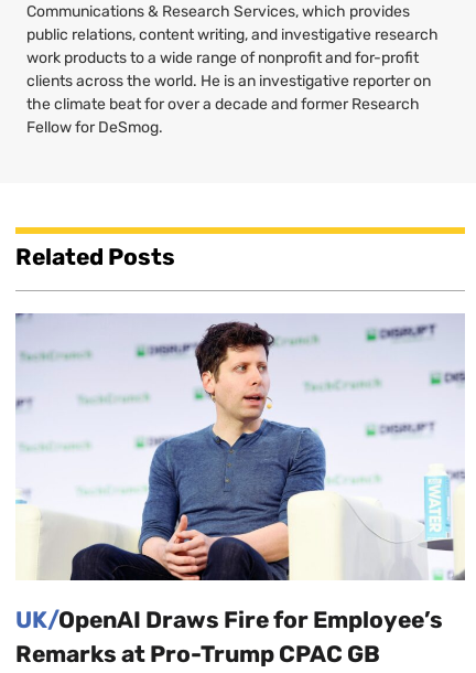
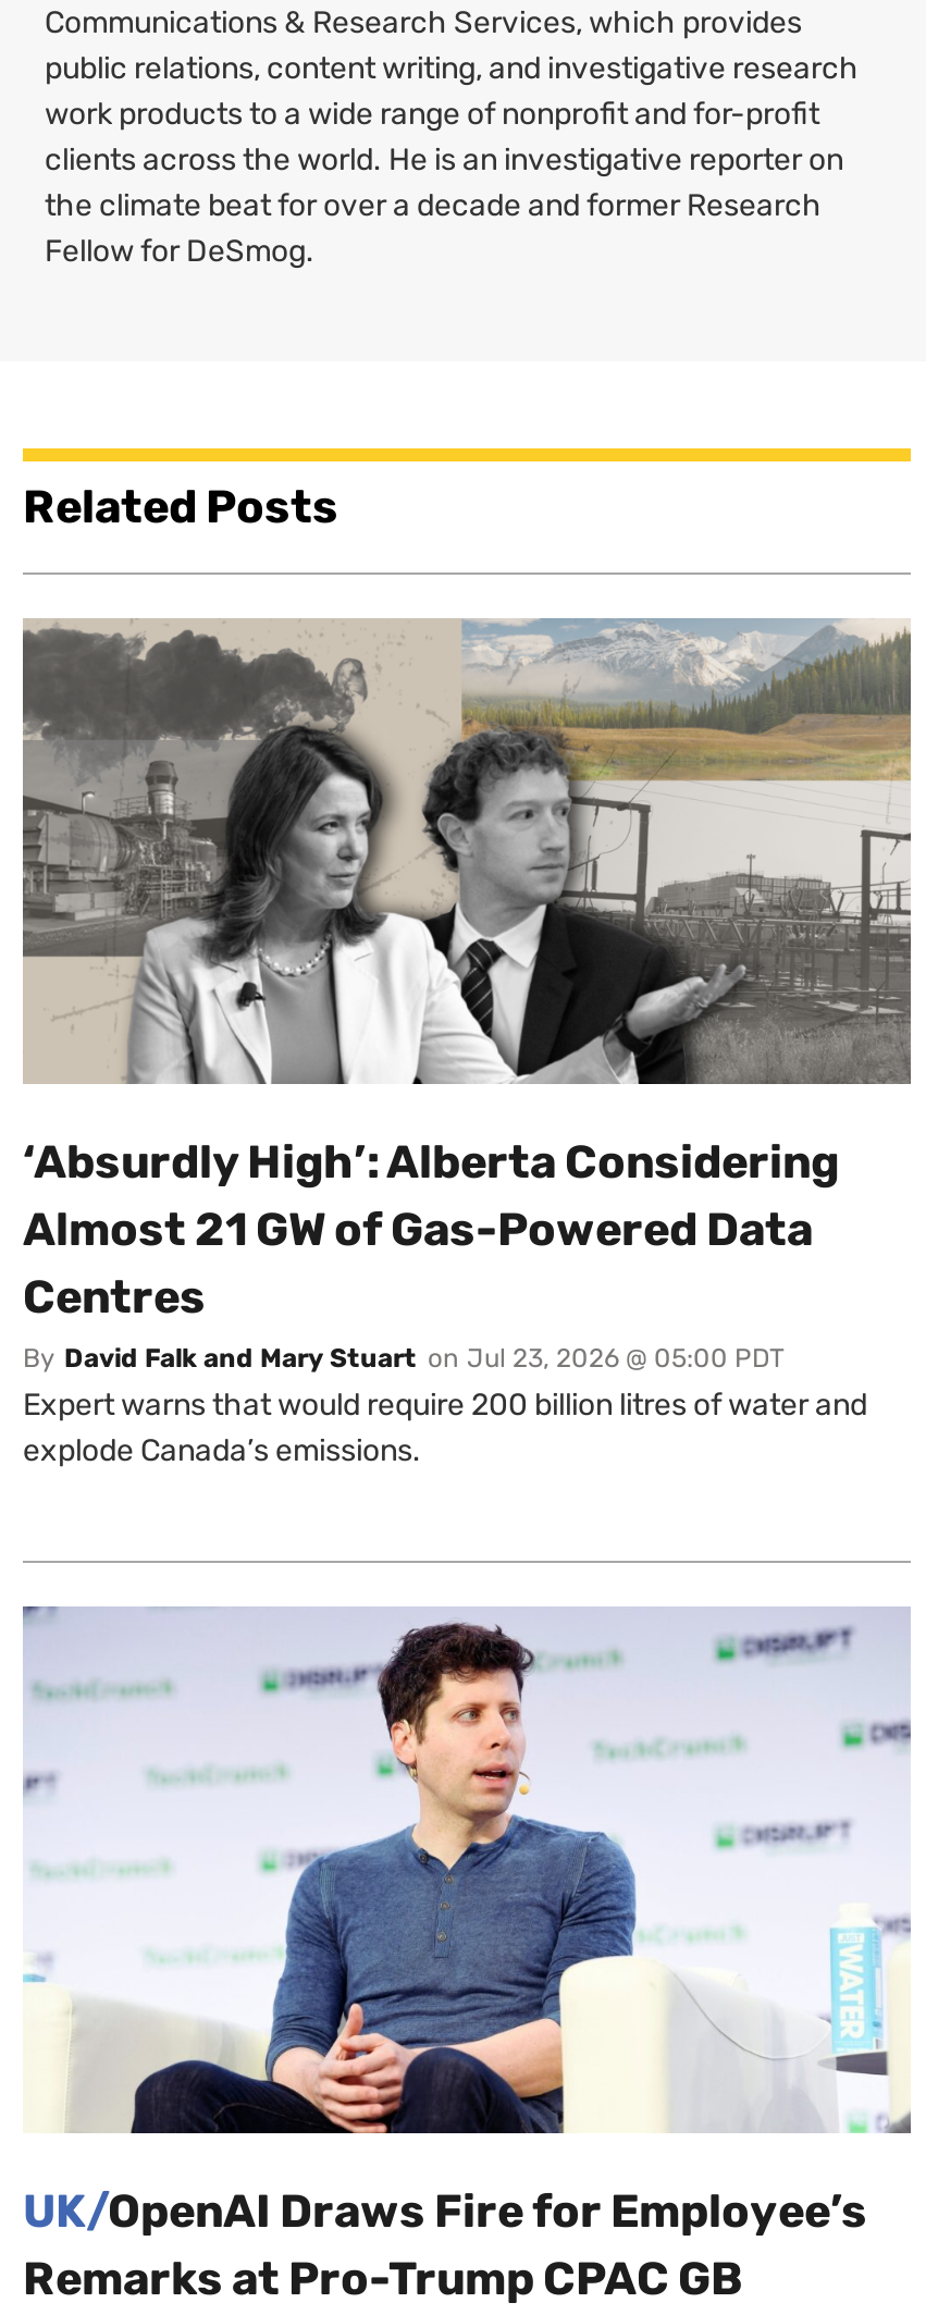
none -> [21,618,913,1468] [image] | ‘Absurdly High’: Alberta Considering | Almost 21 GW of Gas-Powered Data | Centres | By David Falk and Mary Stuart on Jul 23, 2026 @ 05:00 PDT | Expert warns that would require 200 billion litres of water and | explode Canada’s emissions.

